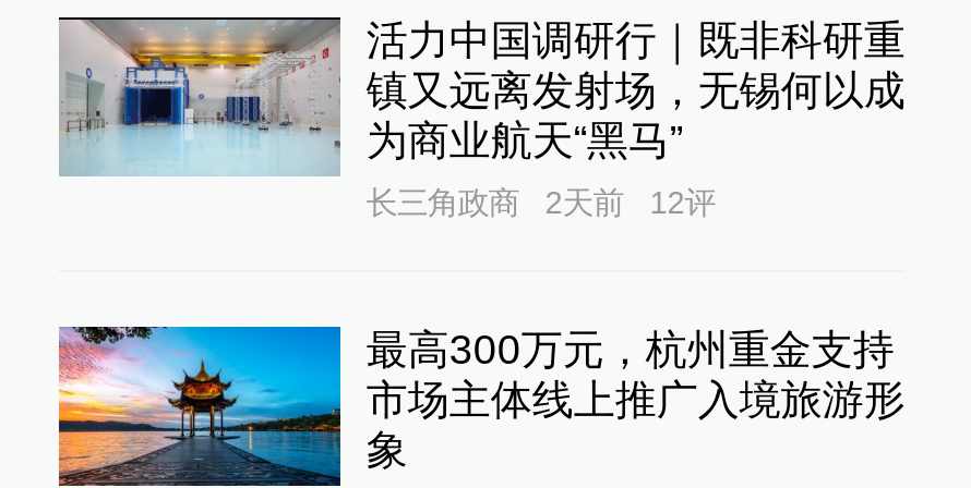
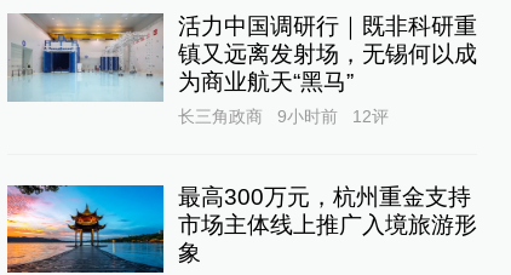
[366,184,715,219] 长三角政商 2天前 12评 -> [178,106,388,126] 长三角政商 9小时前 12评

